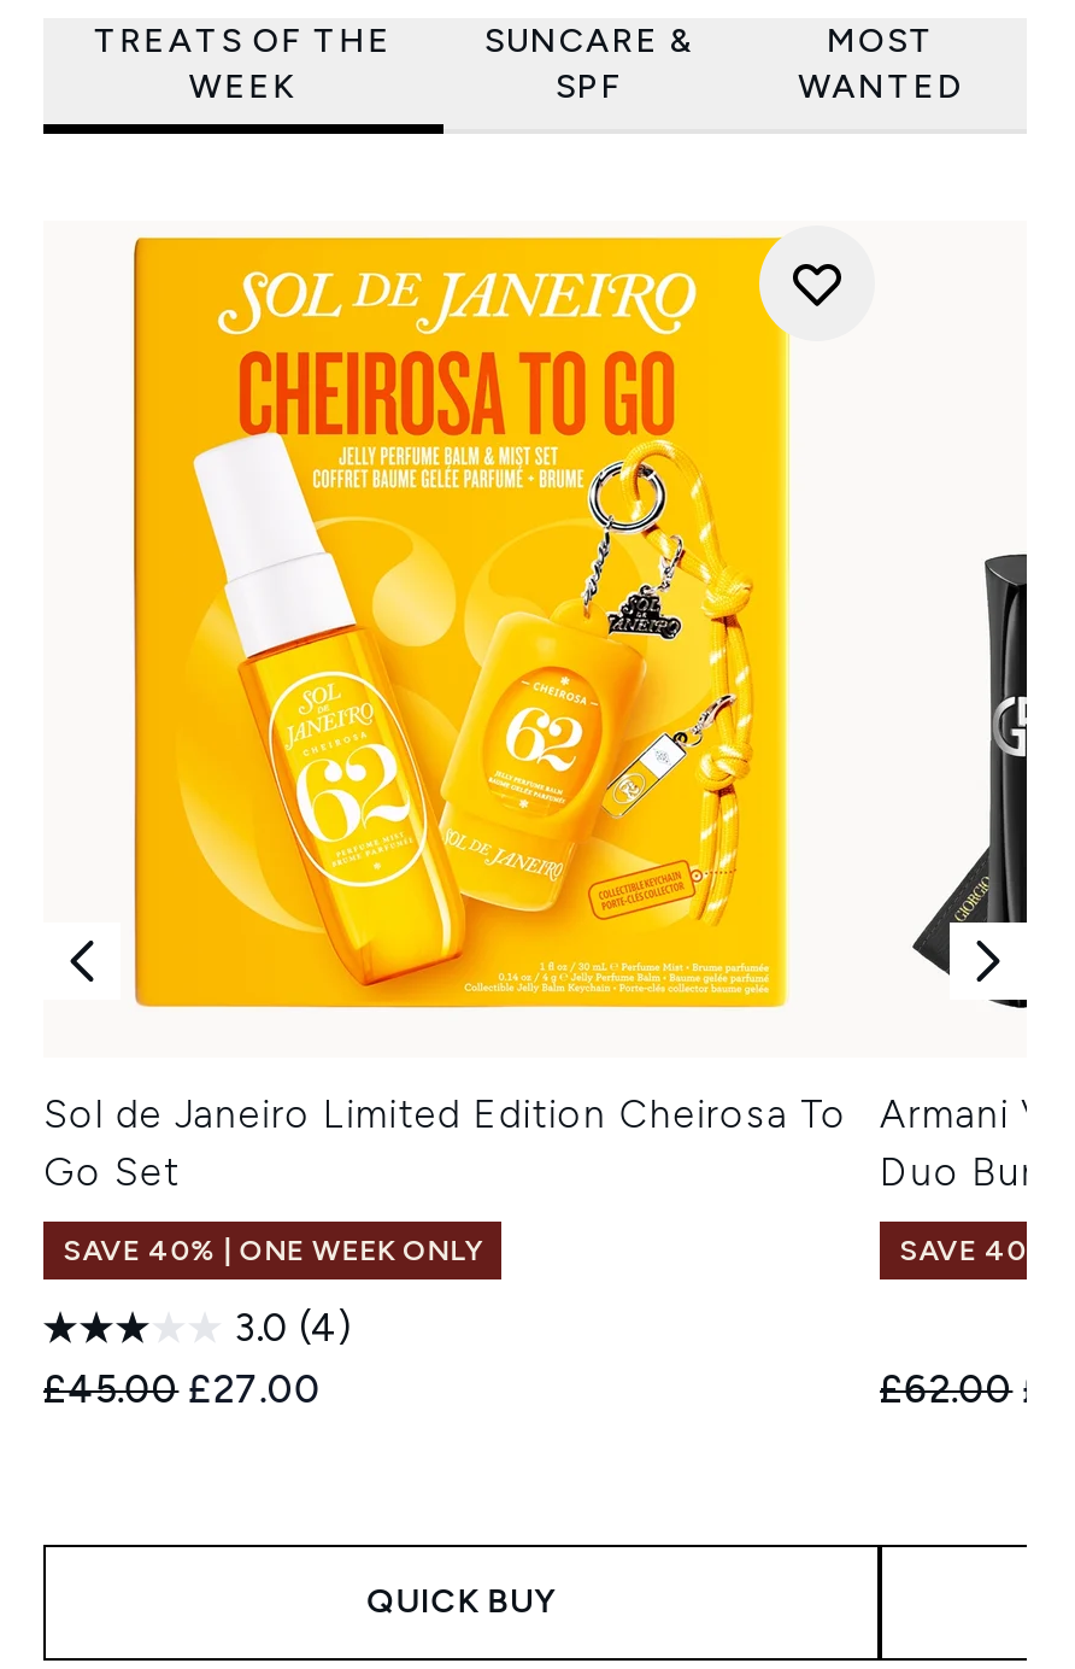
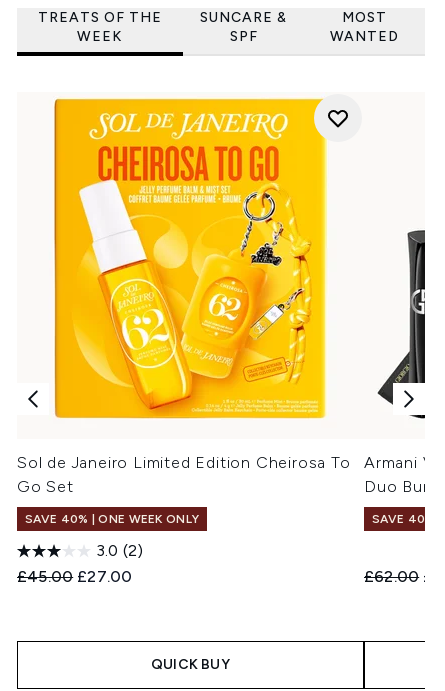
[234,1304,352,1350] 3.0 (4) -> [96,541,143,560] 3.0 (2)

